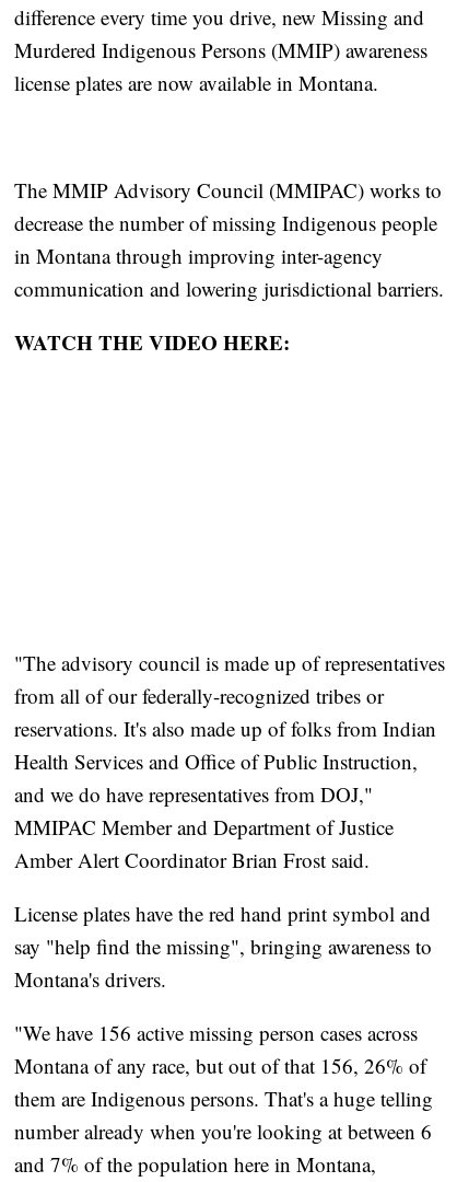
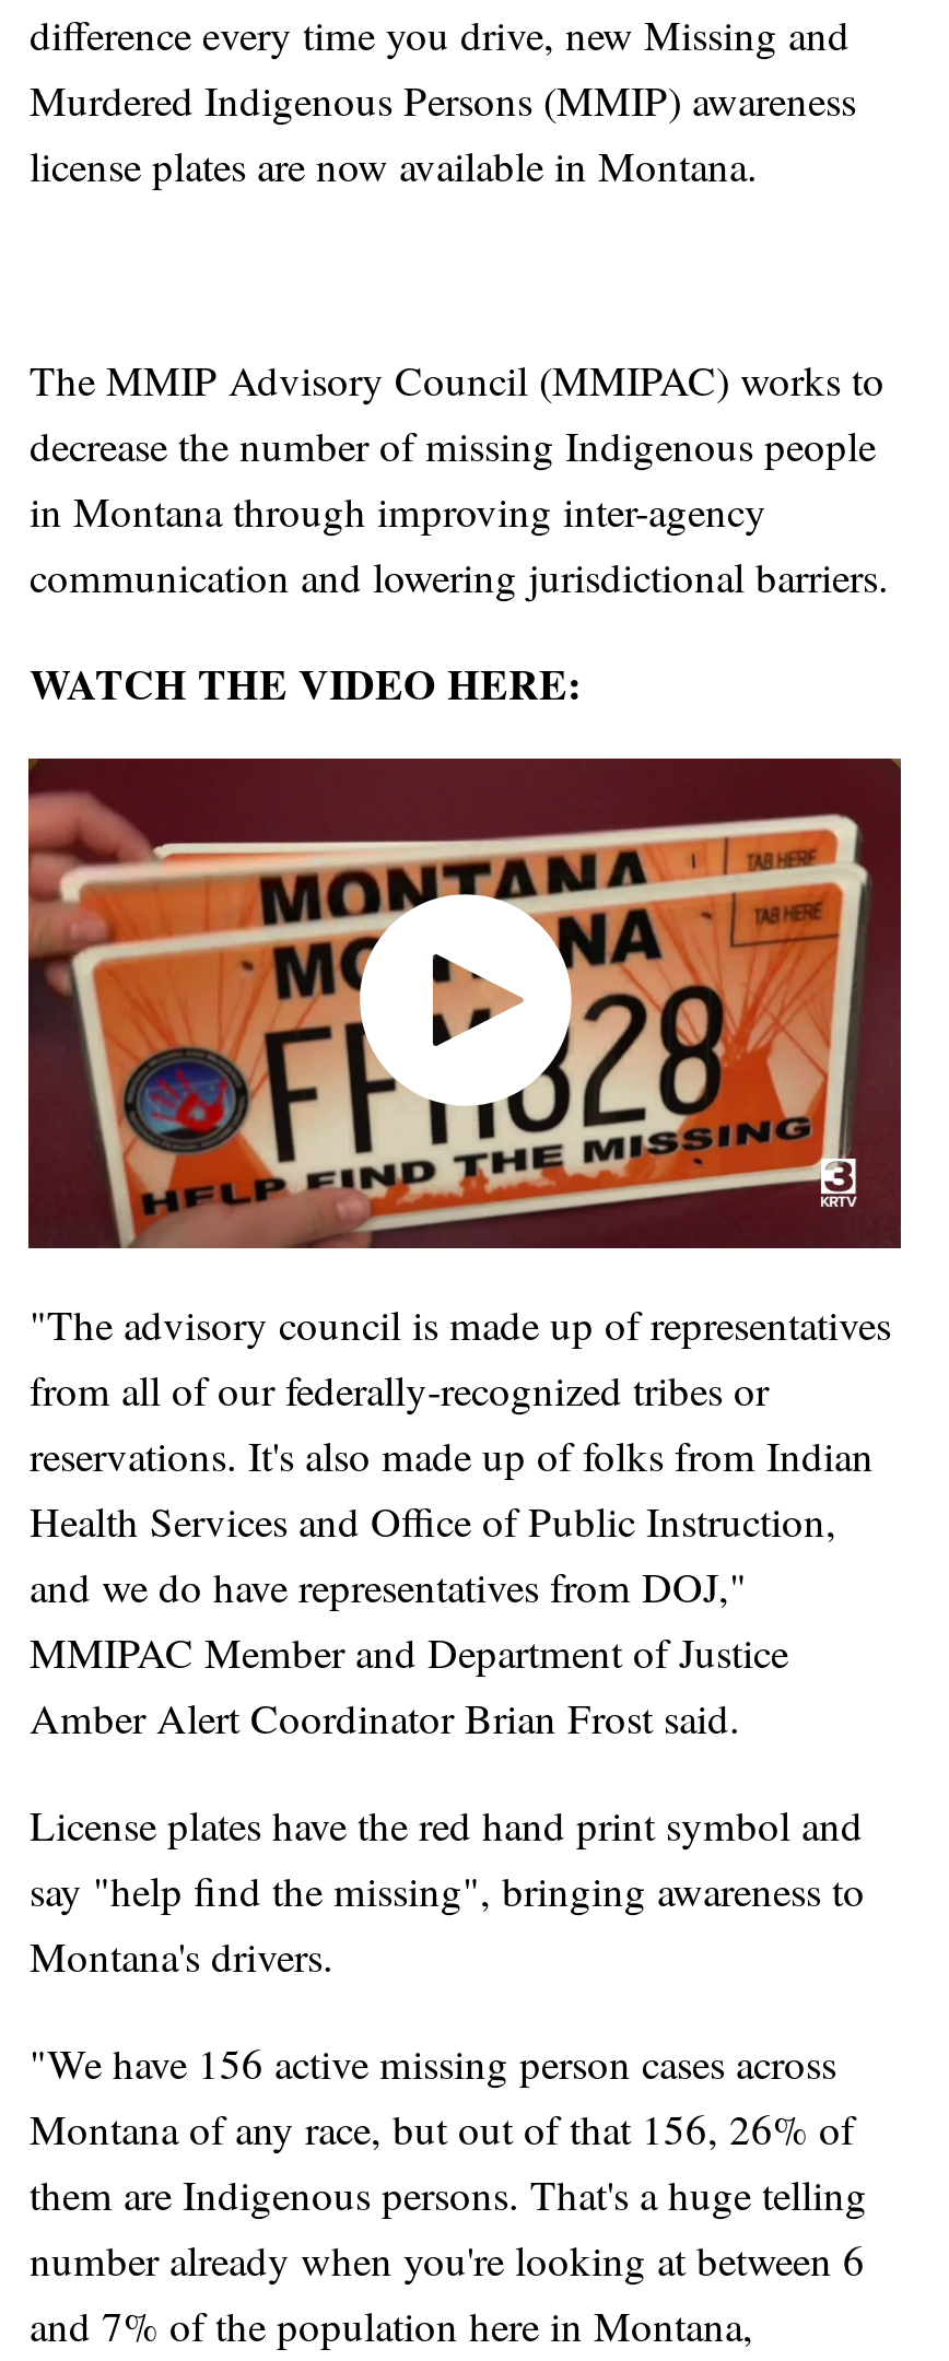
none -> [26,756,903,1250] [image]

